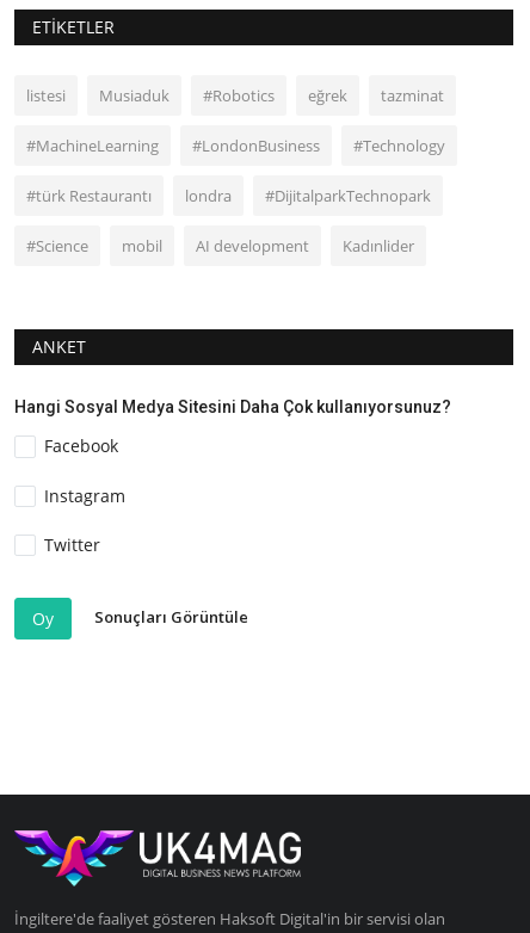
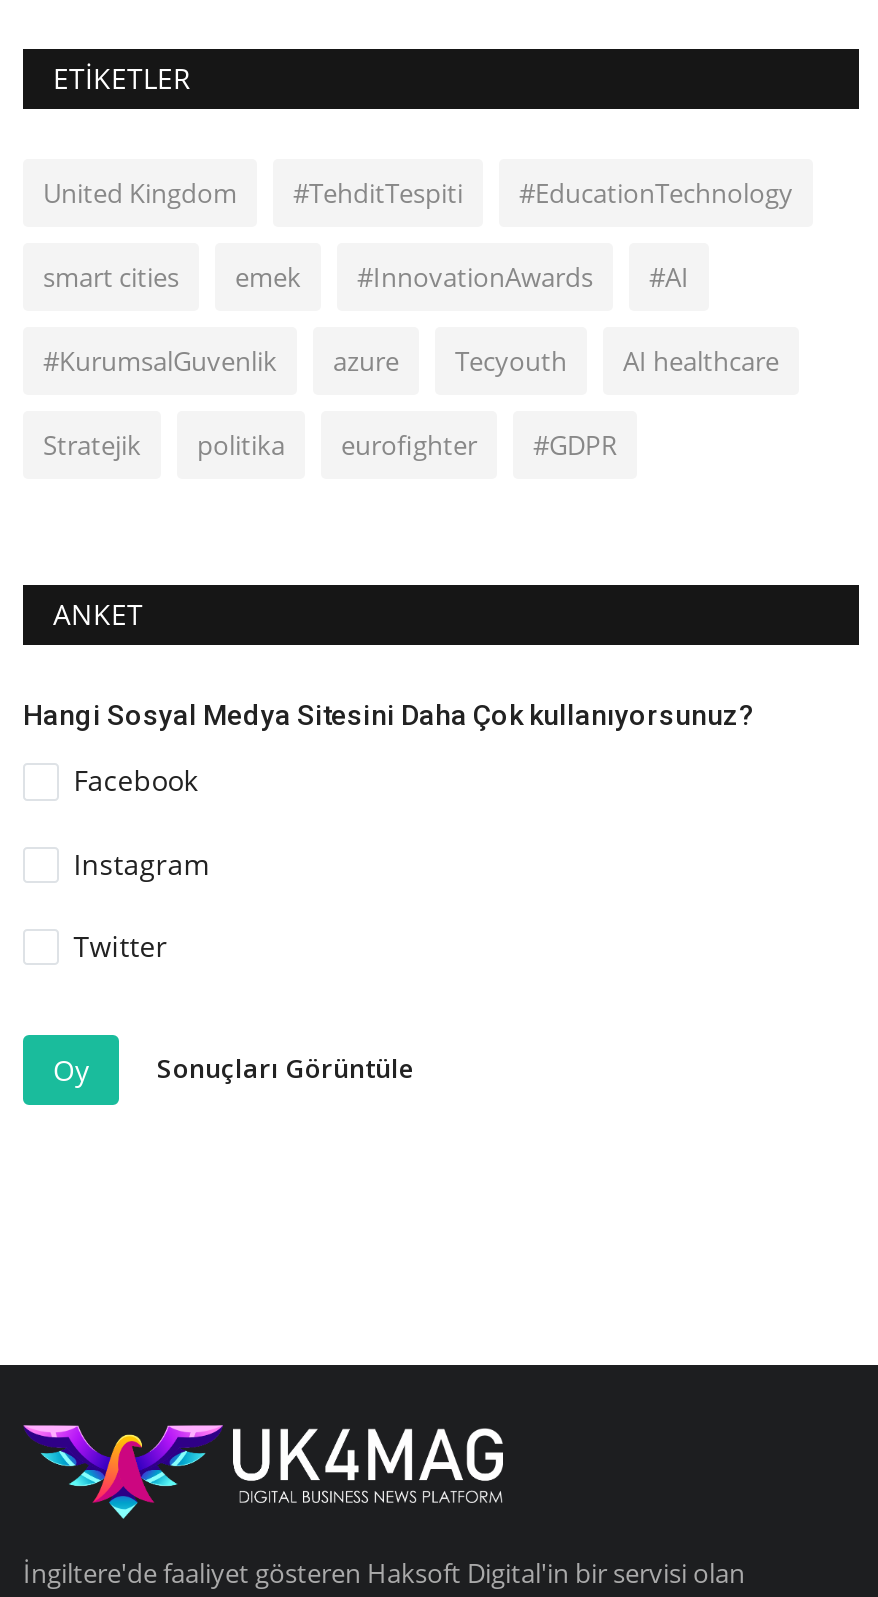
[26,85,444,107] listesi | Musiaduk | #Robotics | eğrek | tazminat -> [43,176,793,212] United Kingdom | #TehditTespiti | #EducationTechnology
[26,135,445,157] #MachineLearning | #LondonBusiness | #Technology -> [43,260,689,296] smart cities | emek | #InnovationAwards | #AI
[26,185,431,207] #türk Restaurantı | londra | #DijitalparkTechnopark -> [43,344,779,380] #KurumsalGuvenlik | azure | Tecyouth | AI healthcare
[26,236,414,257] #Science | mobil | AI development | Kadınlider -> [43,428,617,464] Stratejik | politika | eurofighter | #GDPR

